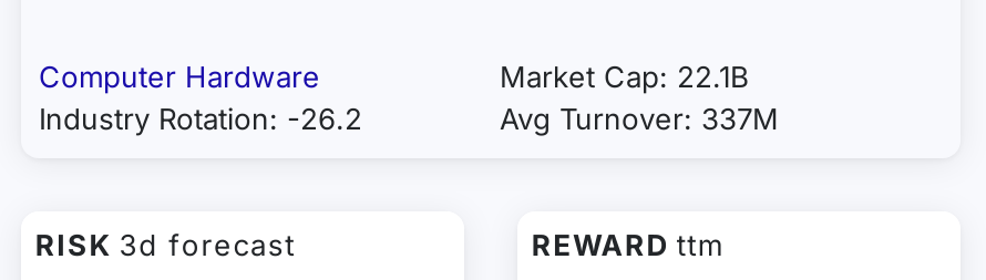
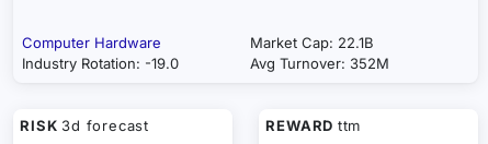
[39,100,362,136] Industry Rotation: -26.2 -> [22,54,179,72] Industry Rotation: -19.0
[500,100,779,136] Avg Turnover: 337M -> [250,54,389,72] Avg Turnover: 352M

